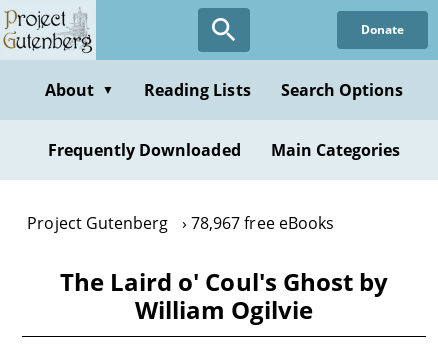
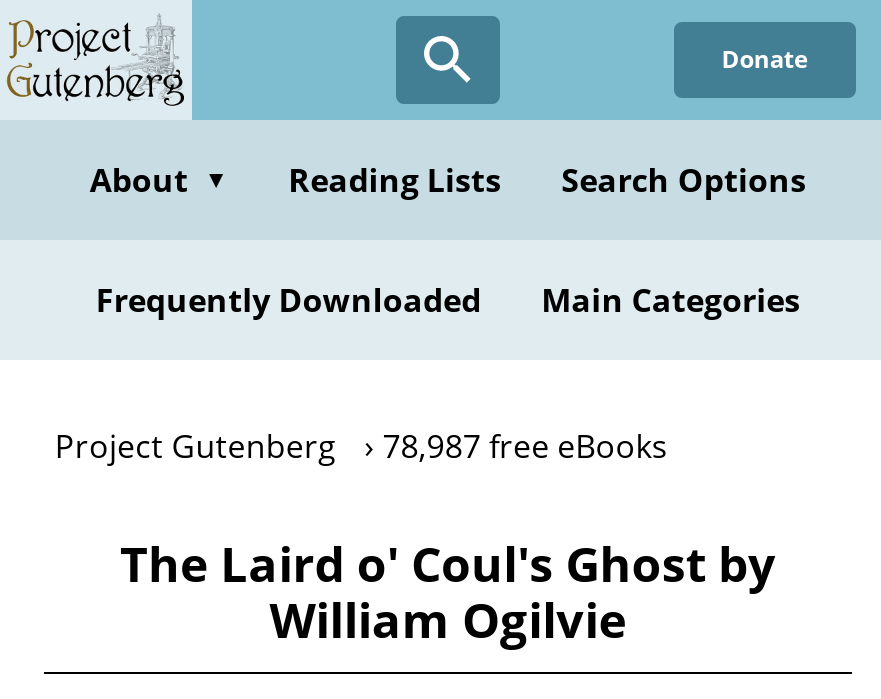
[27,212,334,234] Project Gutenberg 78,967 free eBooks -> [55,424,668,468] Project Gutenberg 78,987 free eBooks

